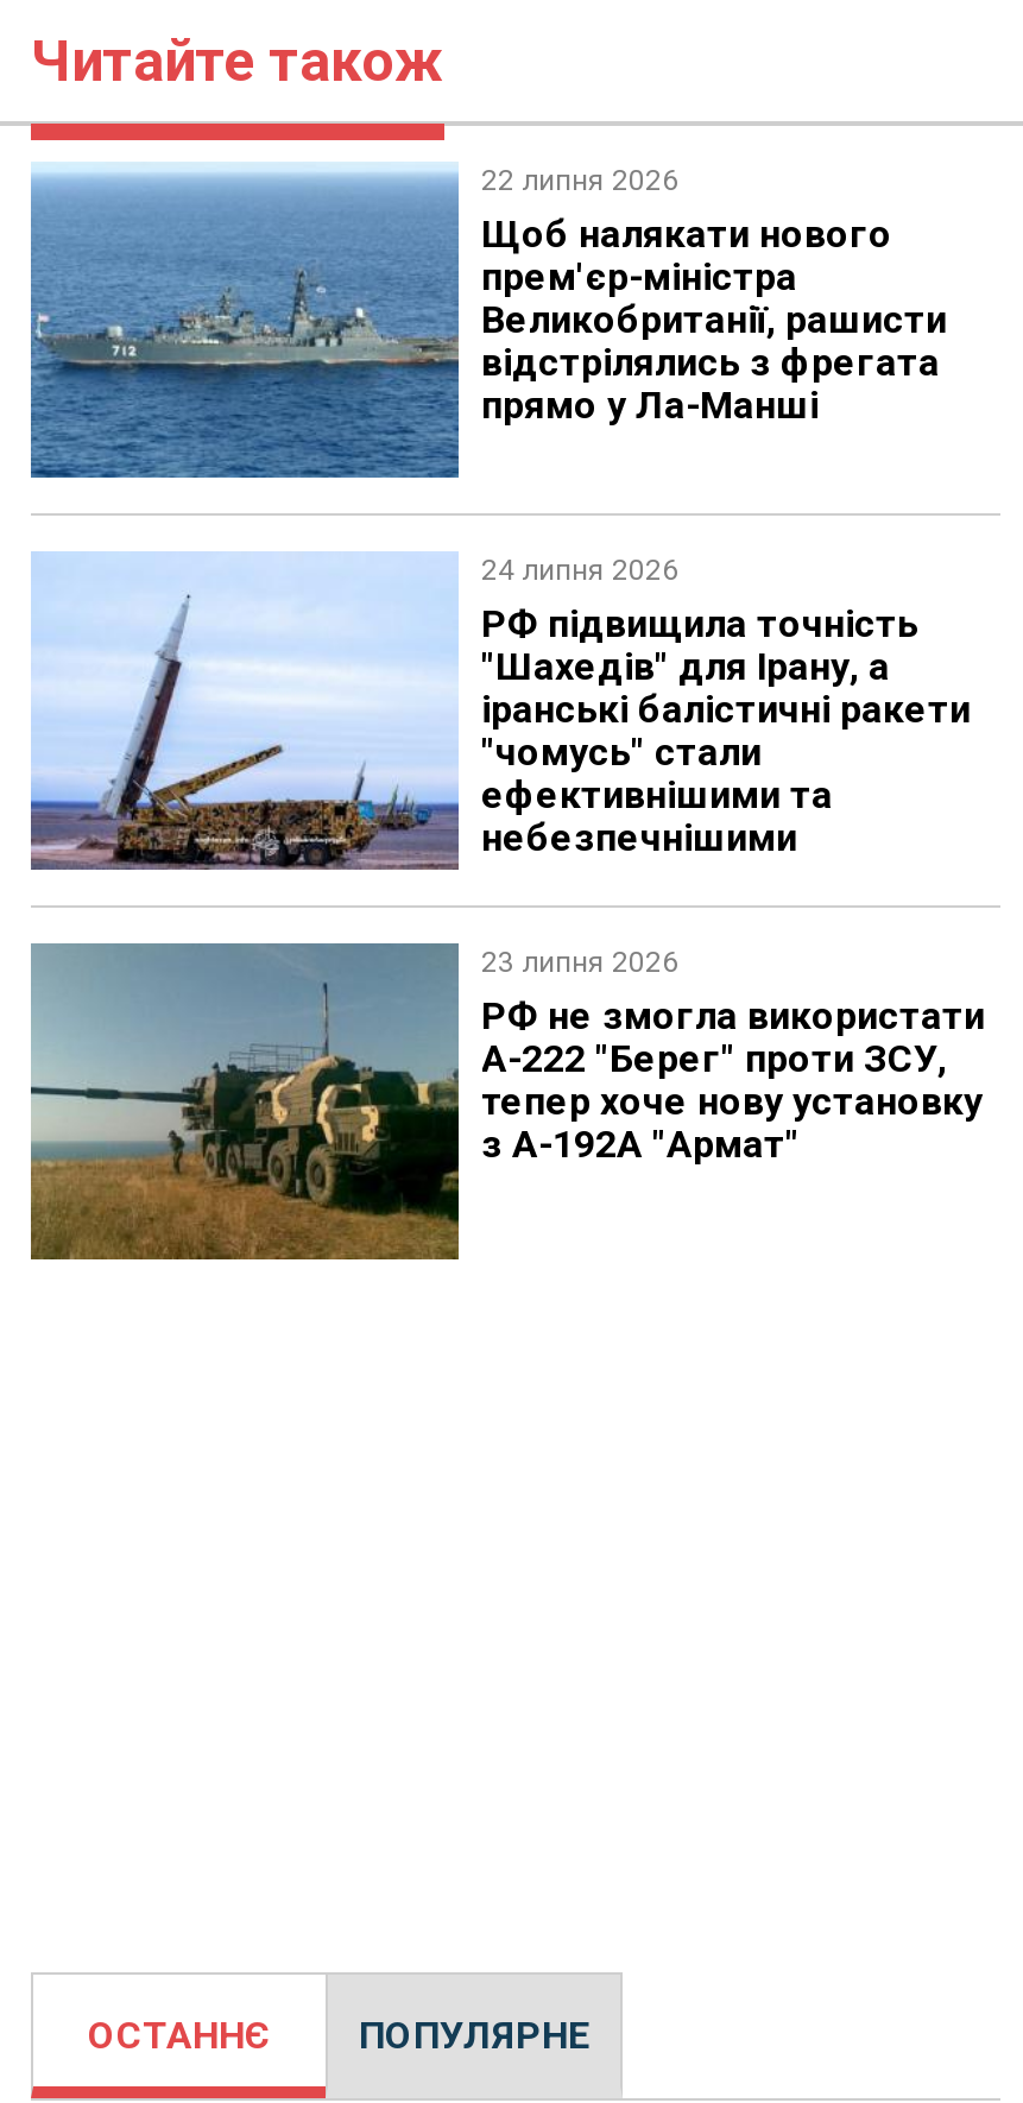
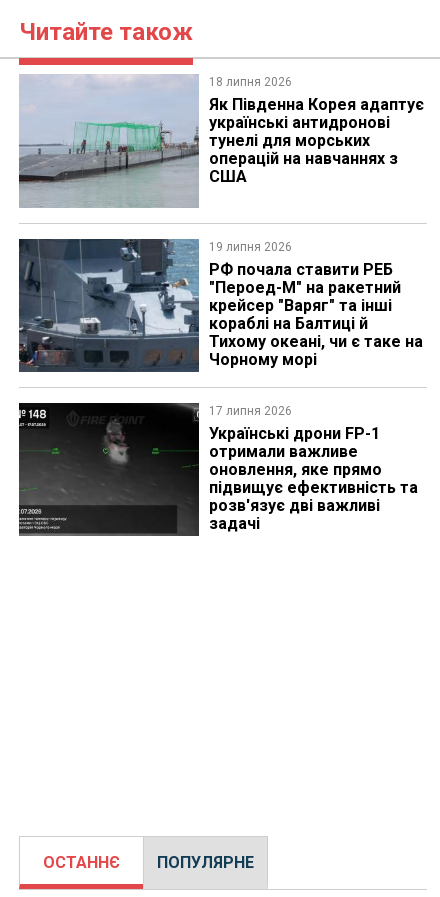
[29,164,947,479] [image] | 22 липня 2026 | Щоб налякати нового | прем'єр-міністра | Великобританії, рашисти | відстрілялись з фрегата | прямо у Ла-Манші -> [18,75,423,208] [image] | 18 липня 2026 | Як Південна Корея адаптує | українські антидронові | тунелі для морських | операцій на навчаннях з | США
[29,552,971,871] [image] | 24 липня 2026 | РФ підвищила точність | "Шахедів" для Ірану, а | іранські балістичні ракети | "чомусь" стали | ефективнішими та | небезпечнішими -> [18,238,422,372] [image] | 19 липня 2026 | РФ почала ставити РЕБ | "Пероед-М" на ракетний | крейсер "Варяг" та інші | кораблі на Балтиці й | Тихому океані, чи є таке на | Чорному морі
[31,942,985,1261] [image] | 23 липня 2026 | РФ не змогла використати | А-222 "Берег" проти ЗСУ, | тепер хоче нову установку | з А-192А "Армат" -> [19,402,417,537] [image] | 17 липня 2026 | Українські дрони FP-1 | отримали важливе | оновлення, яке прямо | підвищує ефективність та | розв'язує дві важливі | задачі

